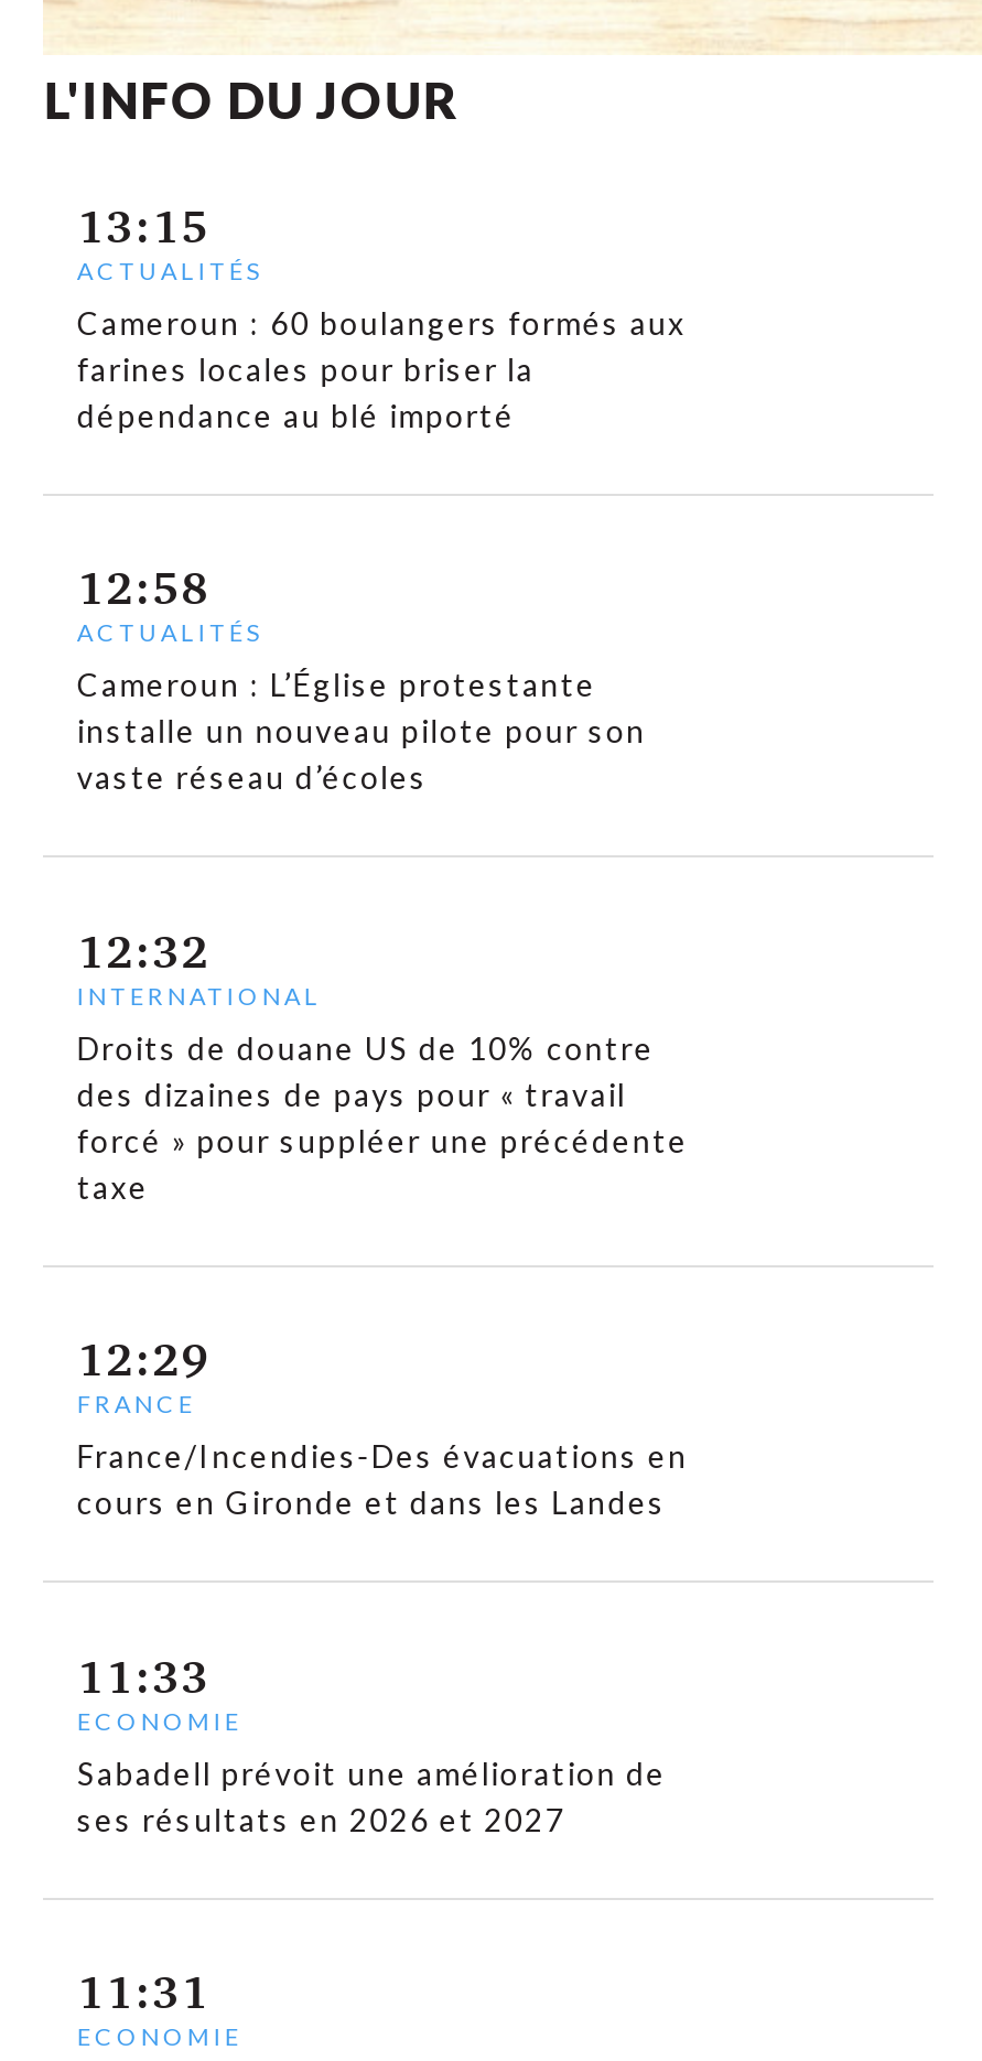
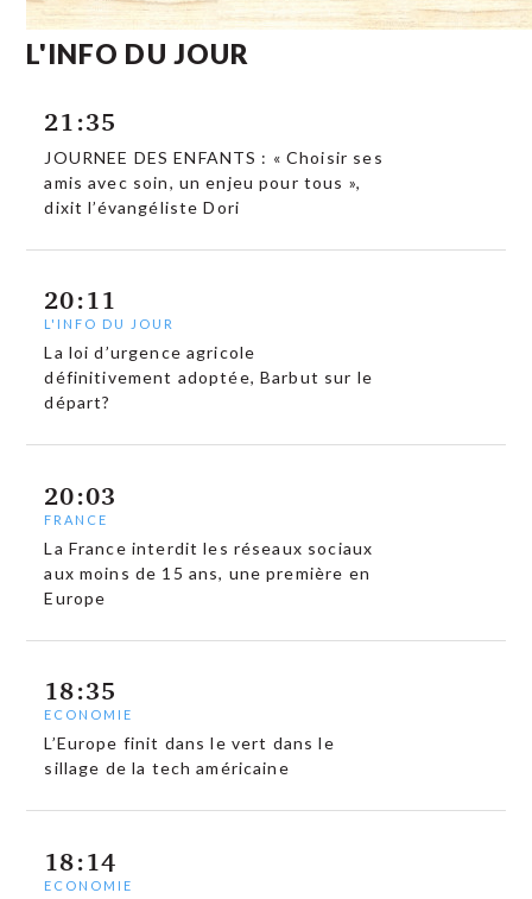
[77,196,688,1387] 13:15 | ACTUALITÉS | Cameroun : 60 boulangers formés aux | farines locales pour briser la | dépendance au blé importé | 12:58 | ACTUALITÉS | Cameroun : L’Église protestante | installe un nouveau pilote pour son | vaste réseau d’écoles | 12:32 | INTERNATIONAL | Droits de douane US de 10% contre | des dizaines de pays pour « travail | forcé » pour suppléer une précédente | taxe | 12:29 -> [44,105,383,510] 21:35 | JOURNEE DES ENFANTS : « Choisir ses | amis avec soin, un enjeu pour tous », | dixit l’évangéliste Dori | 20:11 | L'INFO DU JOUR | La loi d’urgence agricole | définitivement adoptée, Barbut sur le | départ? | 20:03
moved [77,1390,196,1418] -> [44,512,109,527]: FRANCE
[77,1438,688,1522] France/Incendies-Des évacuations en | cours en Gironde et dans les Landes -> [44,538,373,608] La France interdit les réseaux sociaux | aux moins de 15 ans, une première en | Europe
[77,1646,210,1704] 11:33 -> [44,675,116,706] 18:35
[77,1754,666,1838] Sabadell prévoit une amélioration de | ses résultats en 2026 et 2027 -> [44,733,335,778] L’Europe finit dans le vert dans le | sillage de la tech américaine
[77,1963,210,2020] 11:31 -> [44,845,116,876] 18:14

